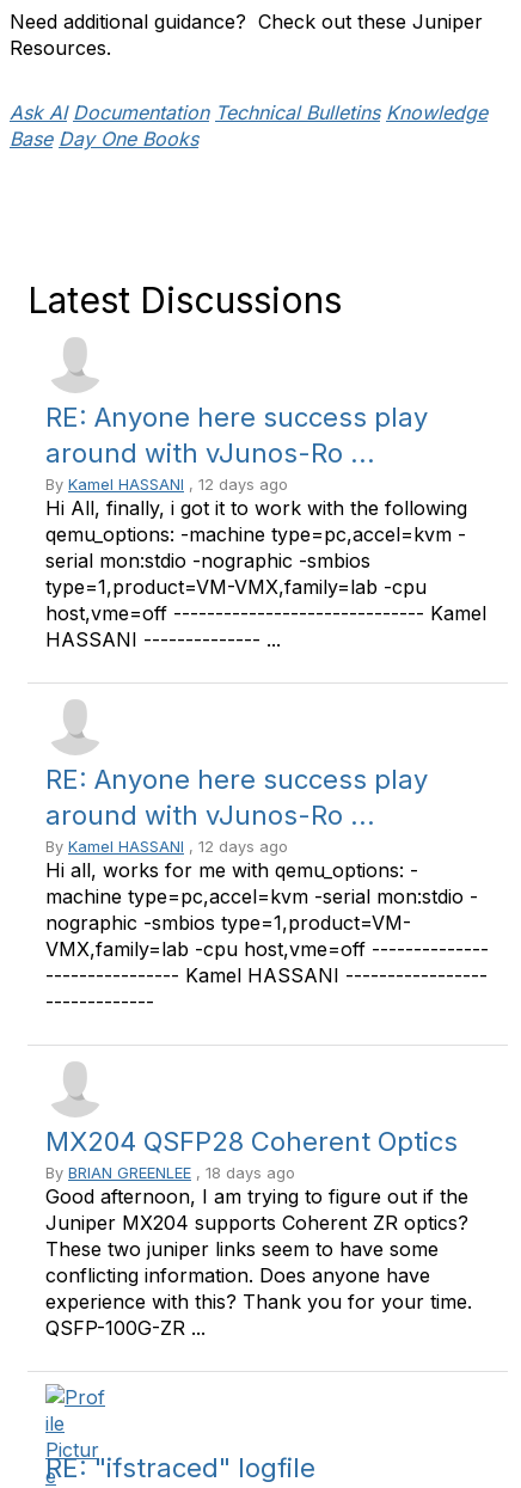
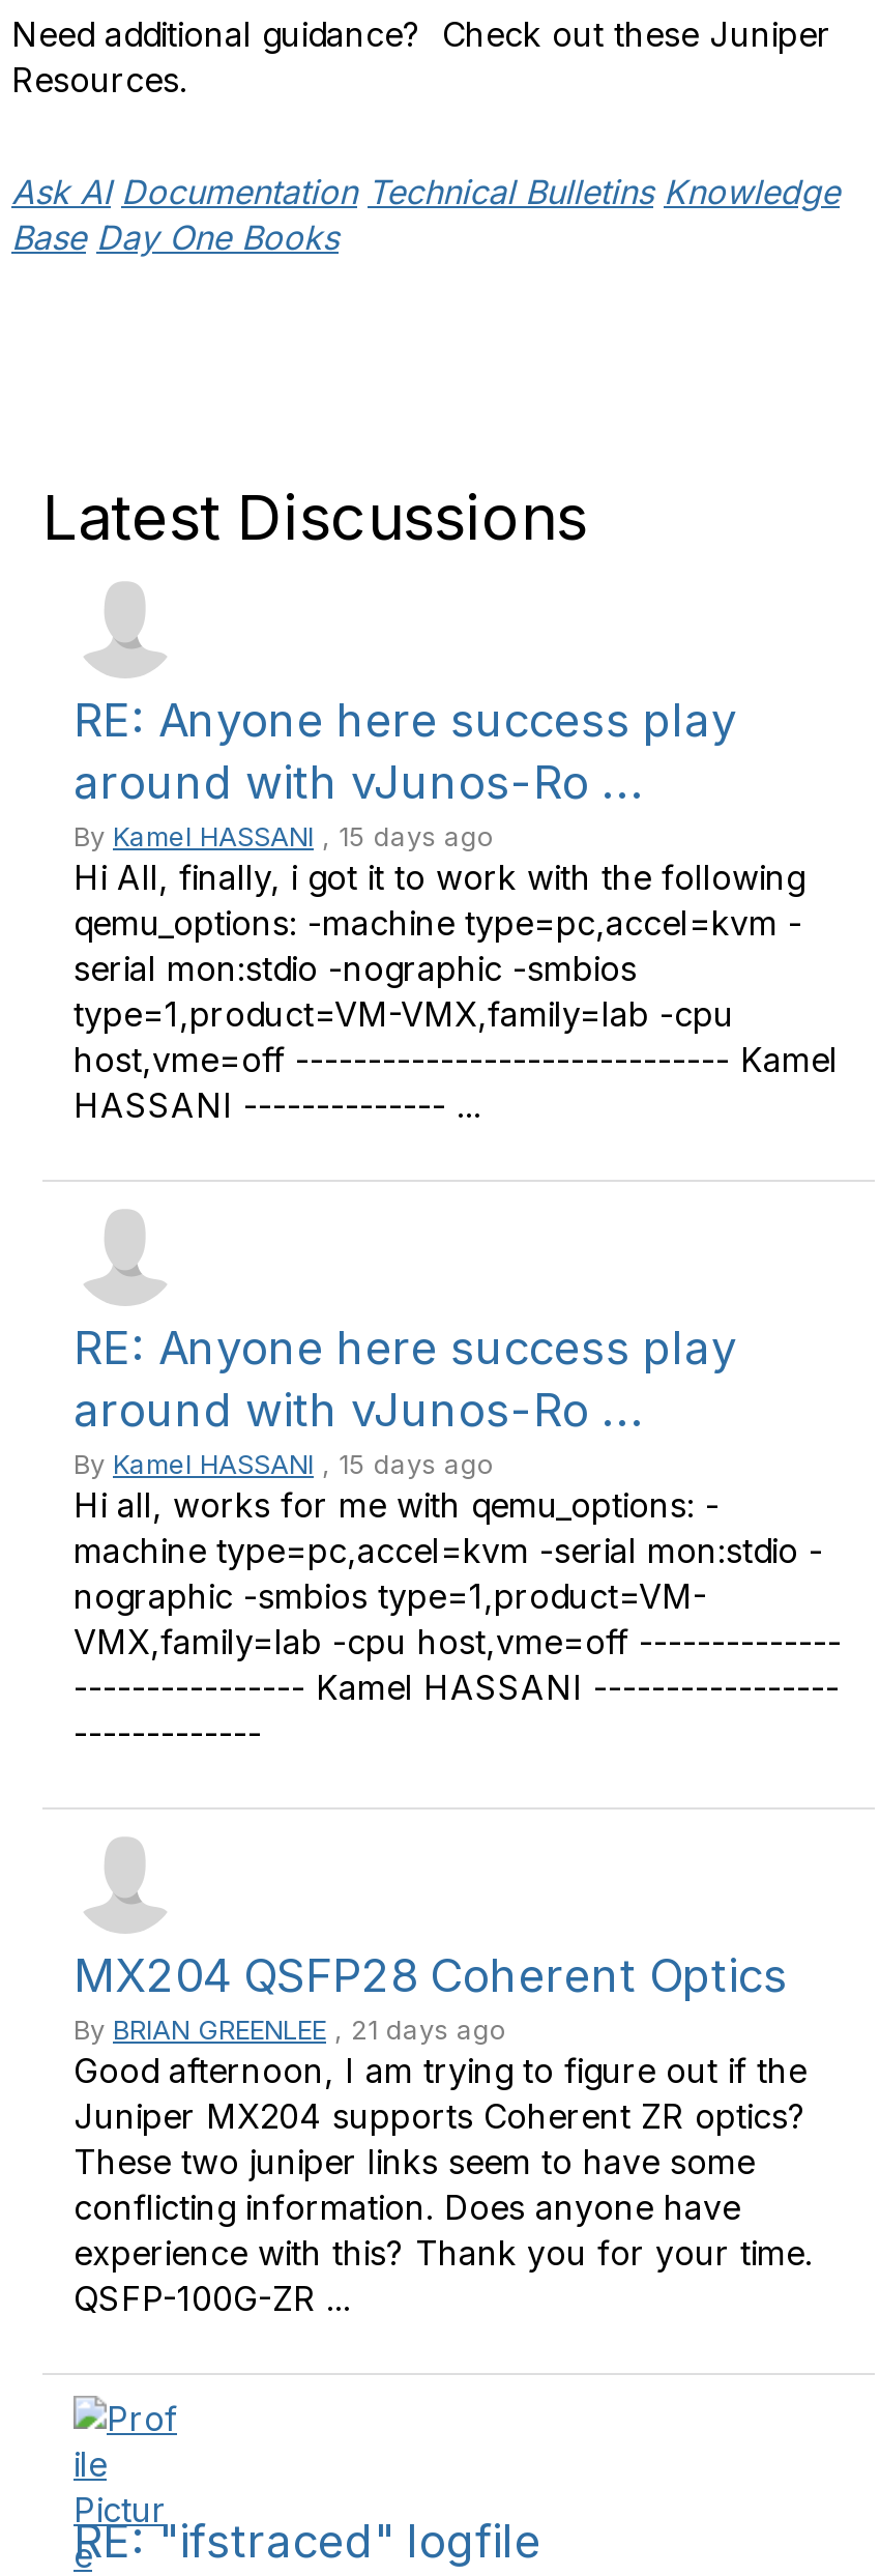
[45,476,288,494] By Kamel HASSANI, 12 days ago -> [74,821,494,852] By Kamel HASSANI, 15 days ago
[45,838,288,856] By Kamel HASSANI, 12 days ago -> [74,1449,494,1480] By Kamel HASSANI, 15 days ago
[45,1164,295,1182] By BRIAN GREENLEE, 18 days ago -> [74,2015,506,2046] By BRIAN GREENLEE, 21 days ago

